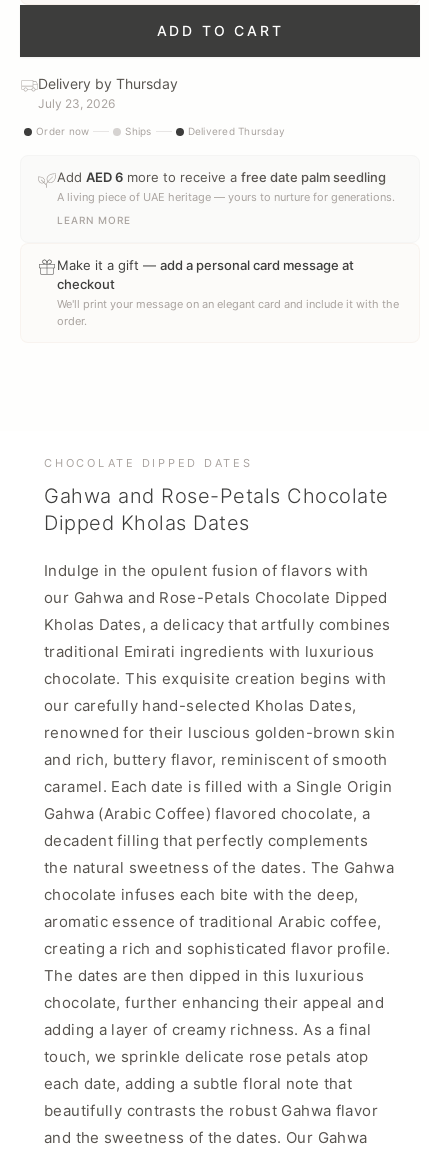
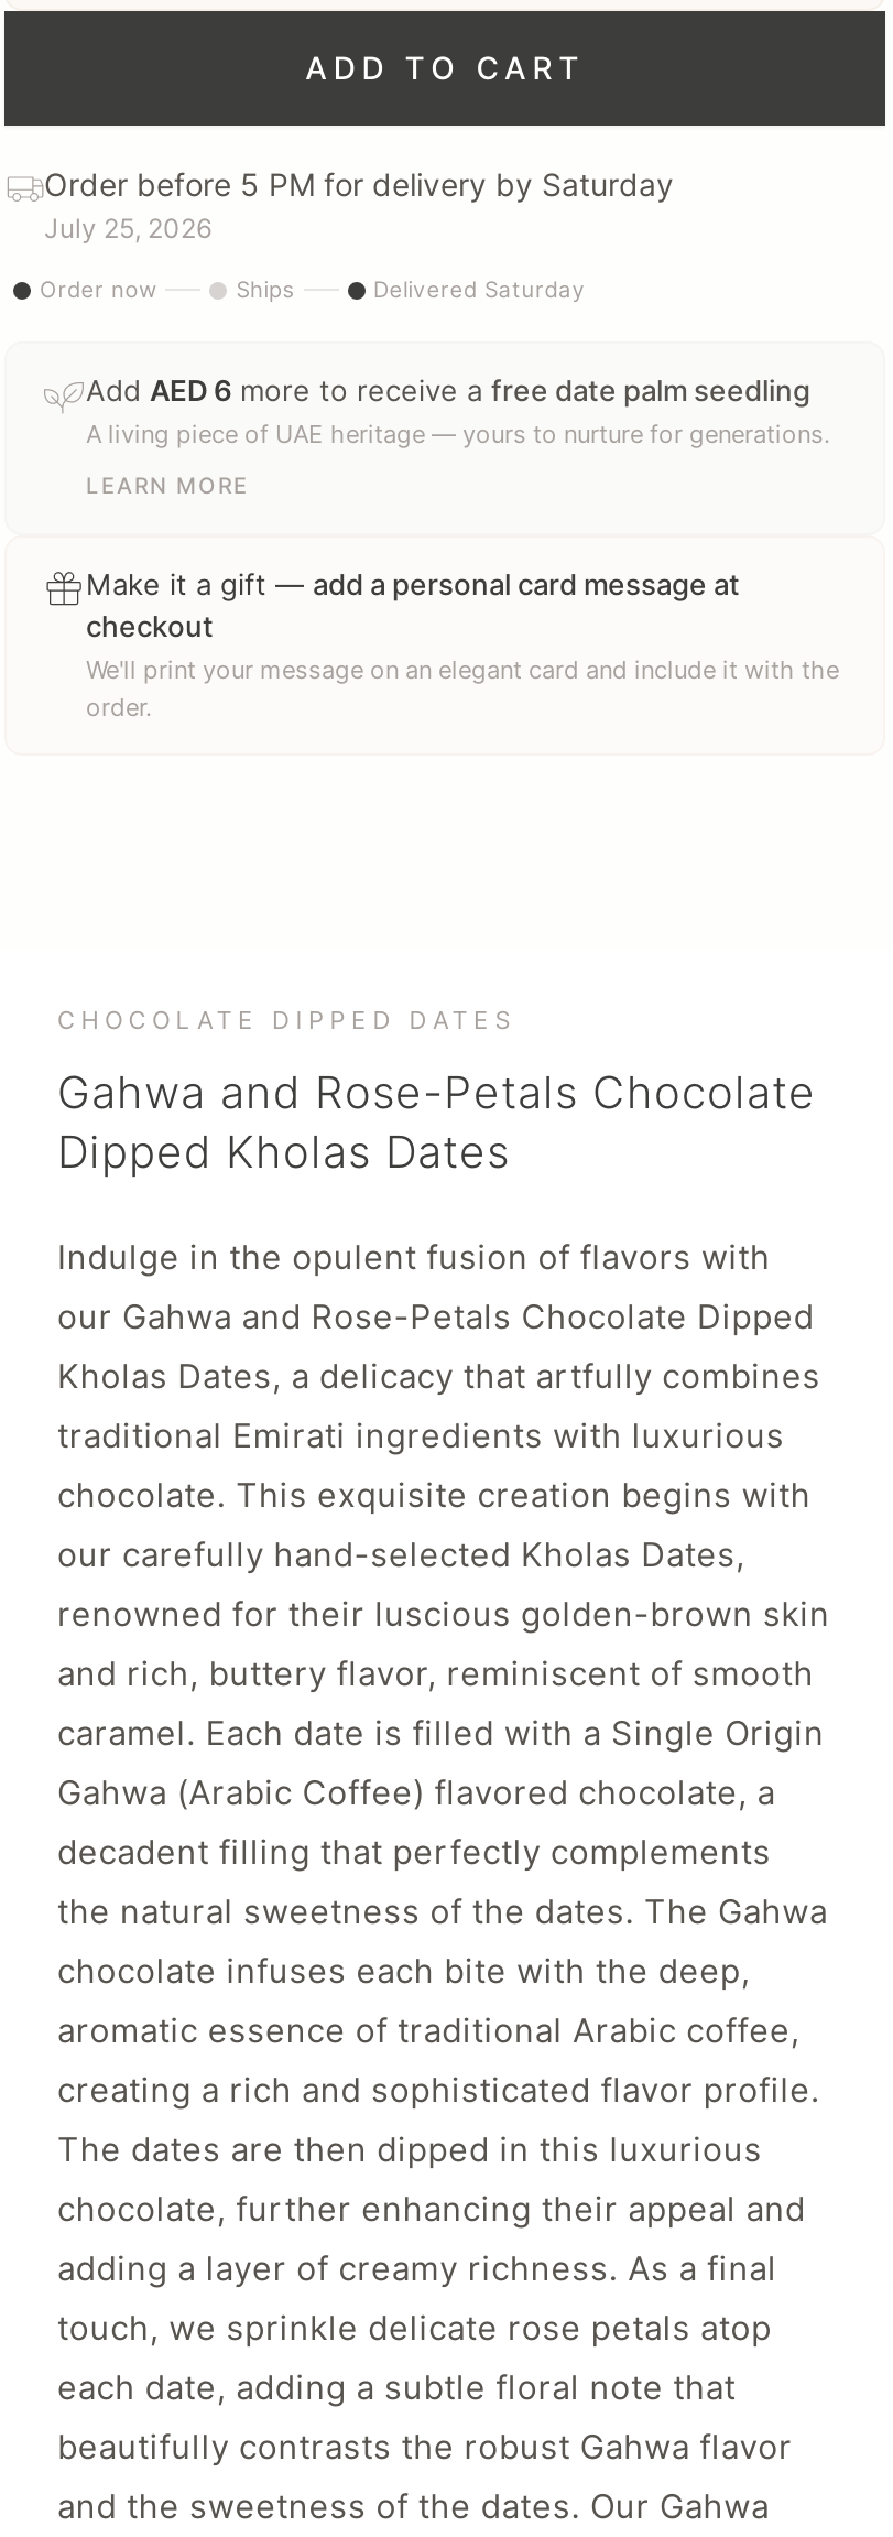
[38,75,178,111] Delivery by Thursday | July 23, 2026 -> [44,165,674,245] Order before 5 PM for delivery by Saturday | July 25, 2026
[187,125,285,137] Delivered Thursday -> [373,275,586,302] Delivered Saturday

